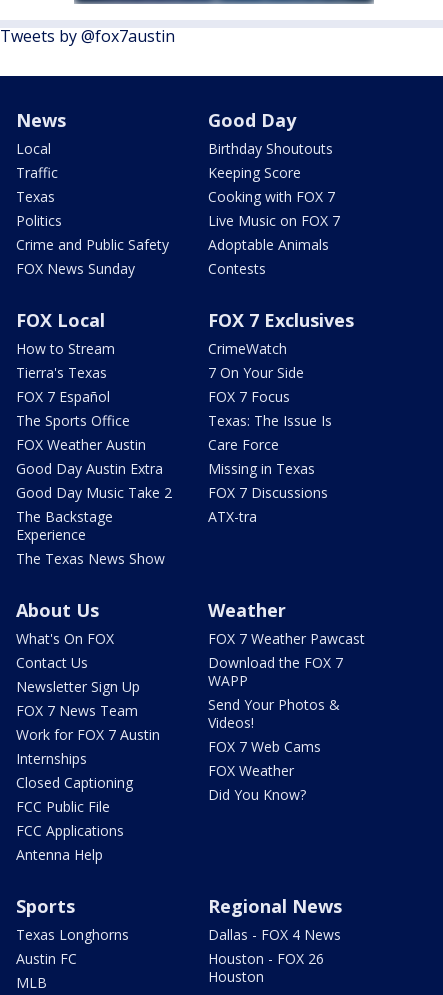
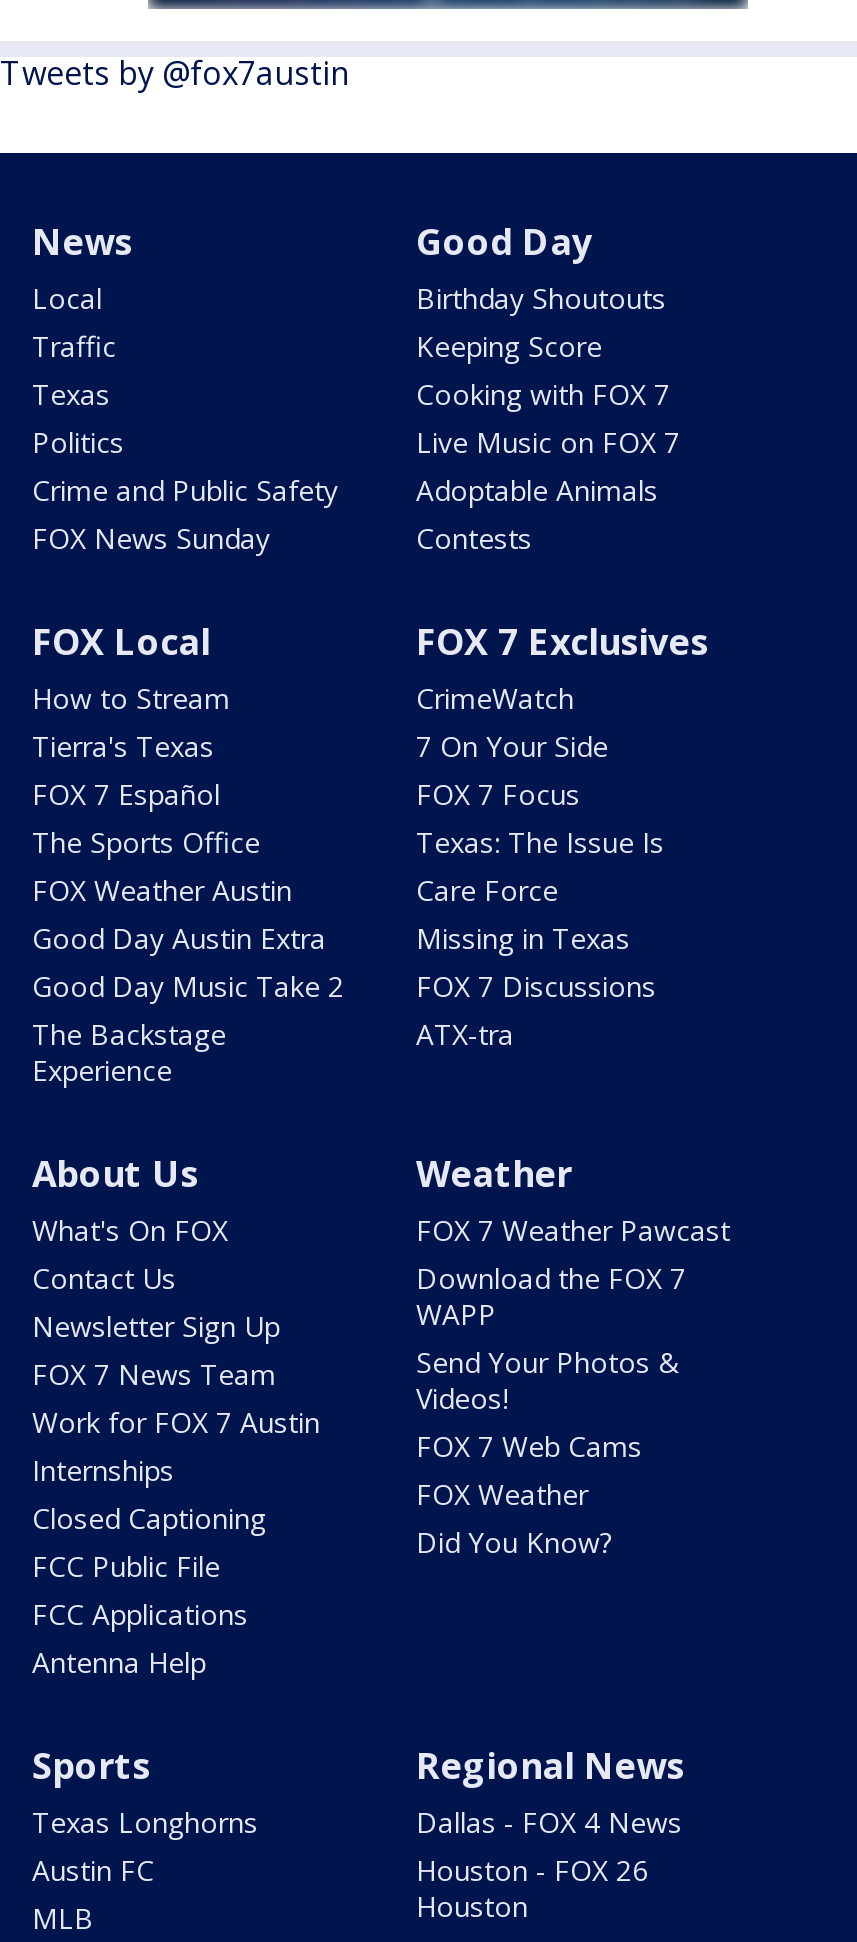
[16,549,165,568] The Texas News Show -> none

